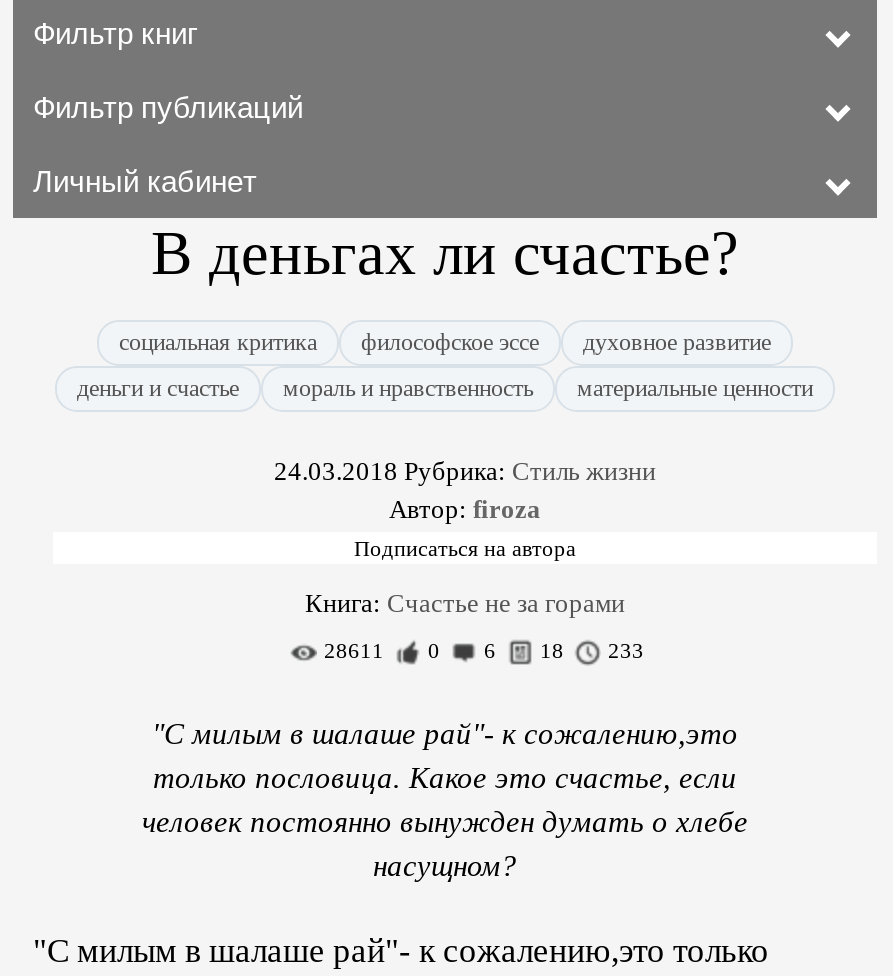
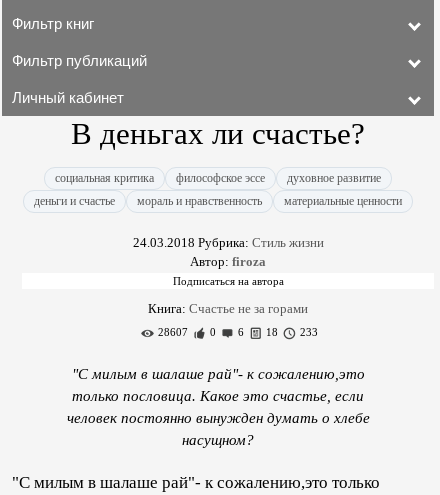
[324,638,644,662] 28611 0 6 18 233 -> [157,326,317,338] 28607 0 6 18 233

